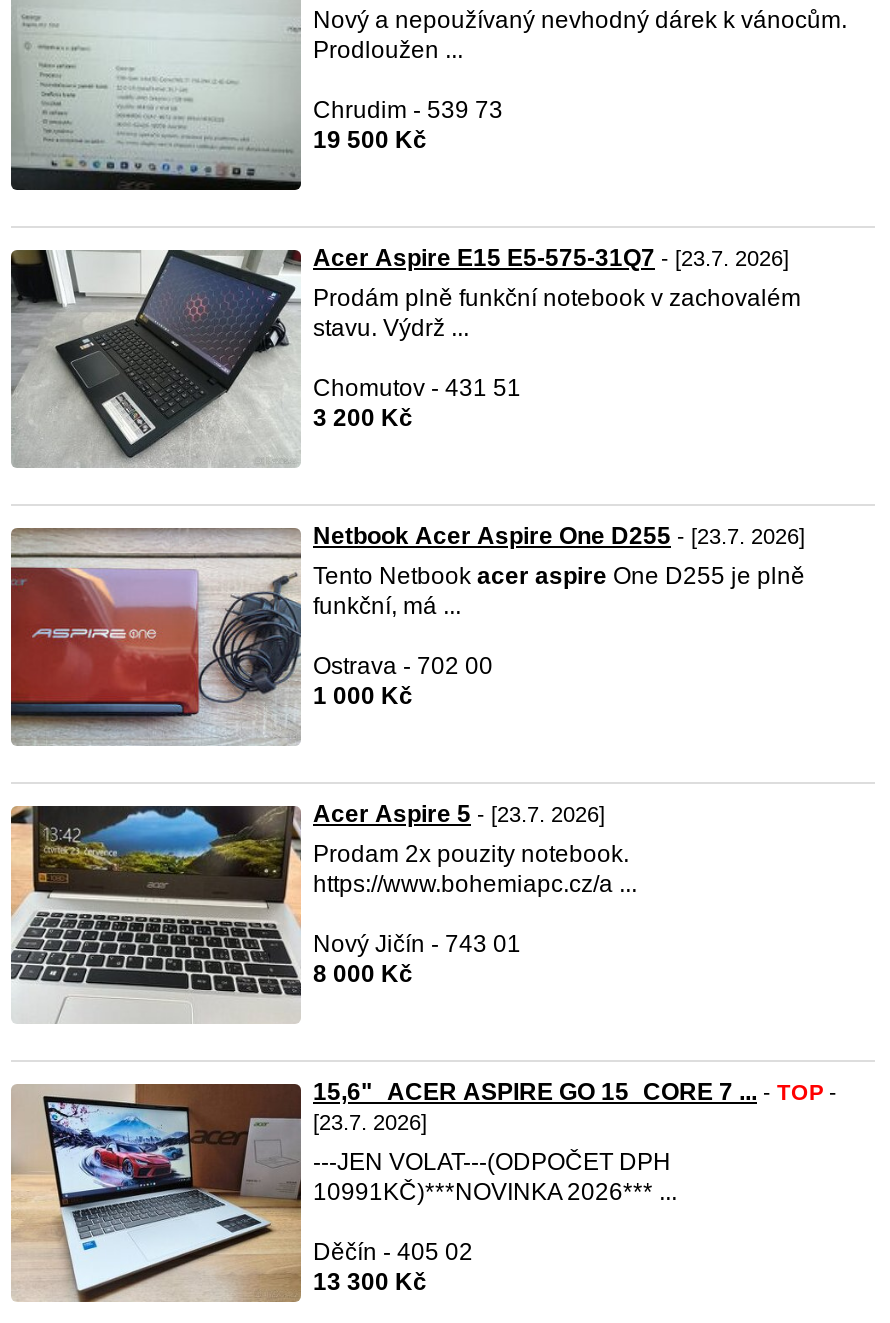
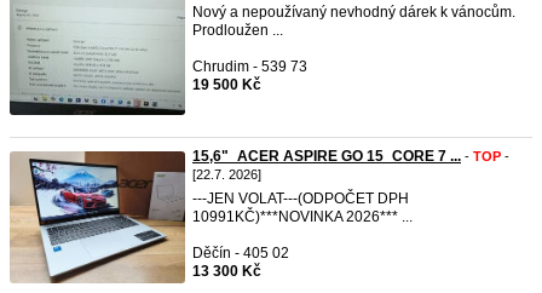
[11,244,801,466] [image] | Acer Aspire E15 E5-575-31Q7 - [23.7. 2026] | Prodám plně funkční notebook v zachovalém | stavu. Výdrž ... | Chomutov - 431 51 | 3 200 Kč -> none
[11,522,805,746] [image] | Netbook Acer Aspire One D255 - [23.7. 2026] | Tento Netbook acer aspire One D255 je plně | funkční, má ... | Ostrava - 702 00 | 1 000 Kč -> none
[11,800,637,1024] [image] | Acer Aspire 5 - [23.7. 2026] | Prodam 2x pouzity notebook. | https://www.bohemiapc.cz/a ... | Nový Jičín - 743 01 | 8 000 Kč -> none
[313,1110,427,1134] [23.7. 2026] -> [192,167,261,182] [22.7. 2026]

